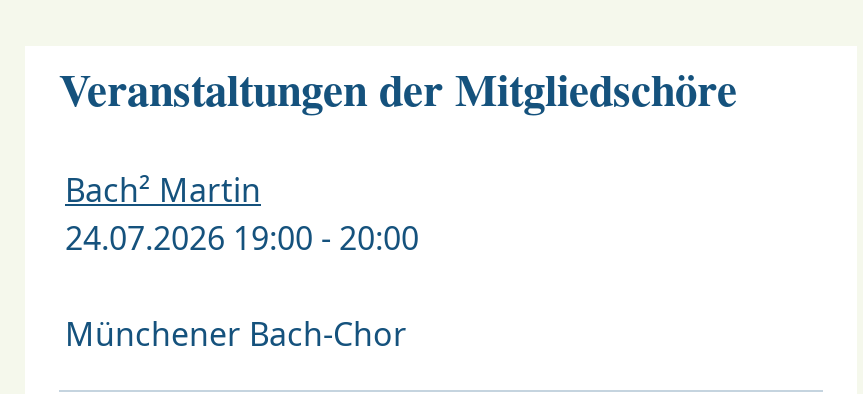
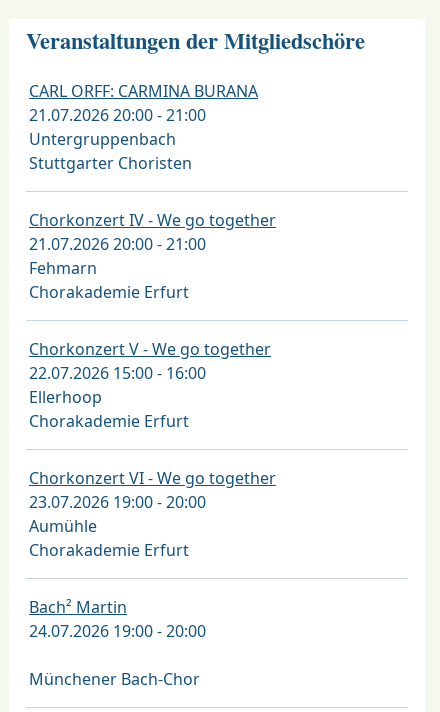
none -> [29,80,276,561] CARL ORFF: CARMINA BURANA | 21.07.2026 20:00 - 21:00 | Untergruppenbach | Stuttgarter Choristen | Chorkonzert IV - We go together | 21.07.2026 20:00 - 21:00 | Fehmarn | Chorakademie Erfurt | Chorkonzert V - We go together | 22.07.2026 15:00 - 16:00 | Ellerhoop | Chorakademie Erfurt | Chorkonzert VI - We go together | 23.07.2026 19:00 - 20:00 | Aumühle | Chorakademie Erfurt

